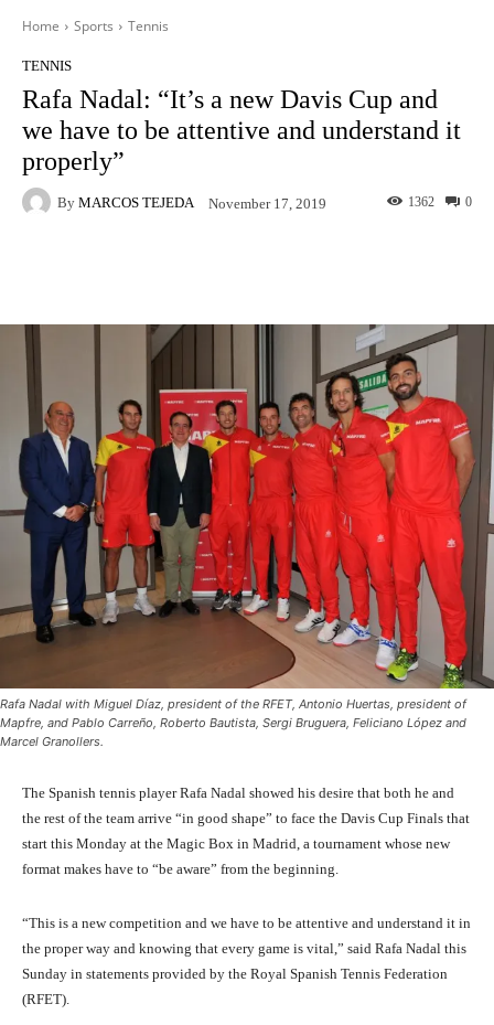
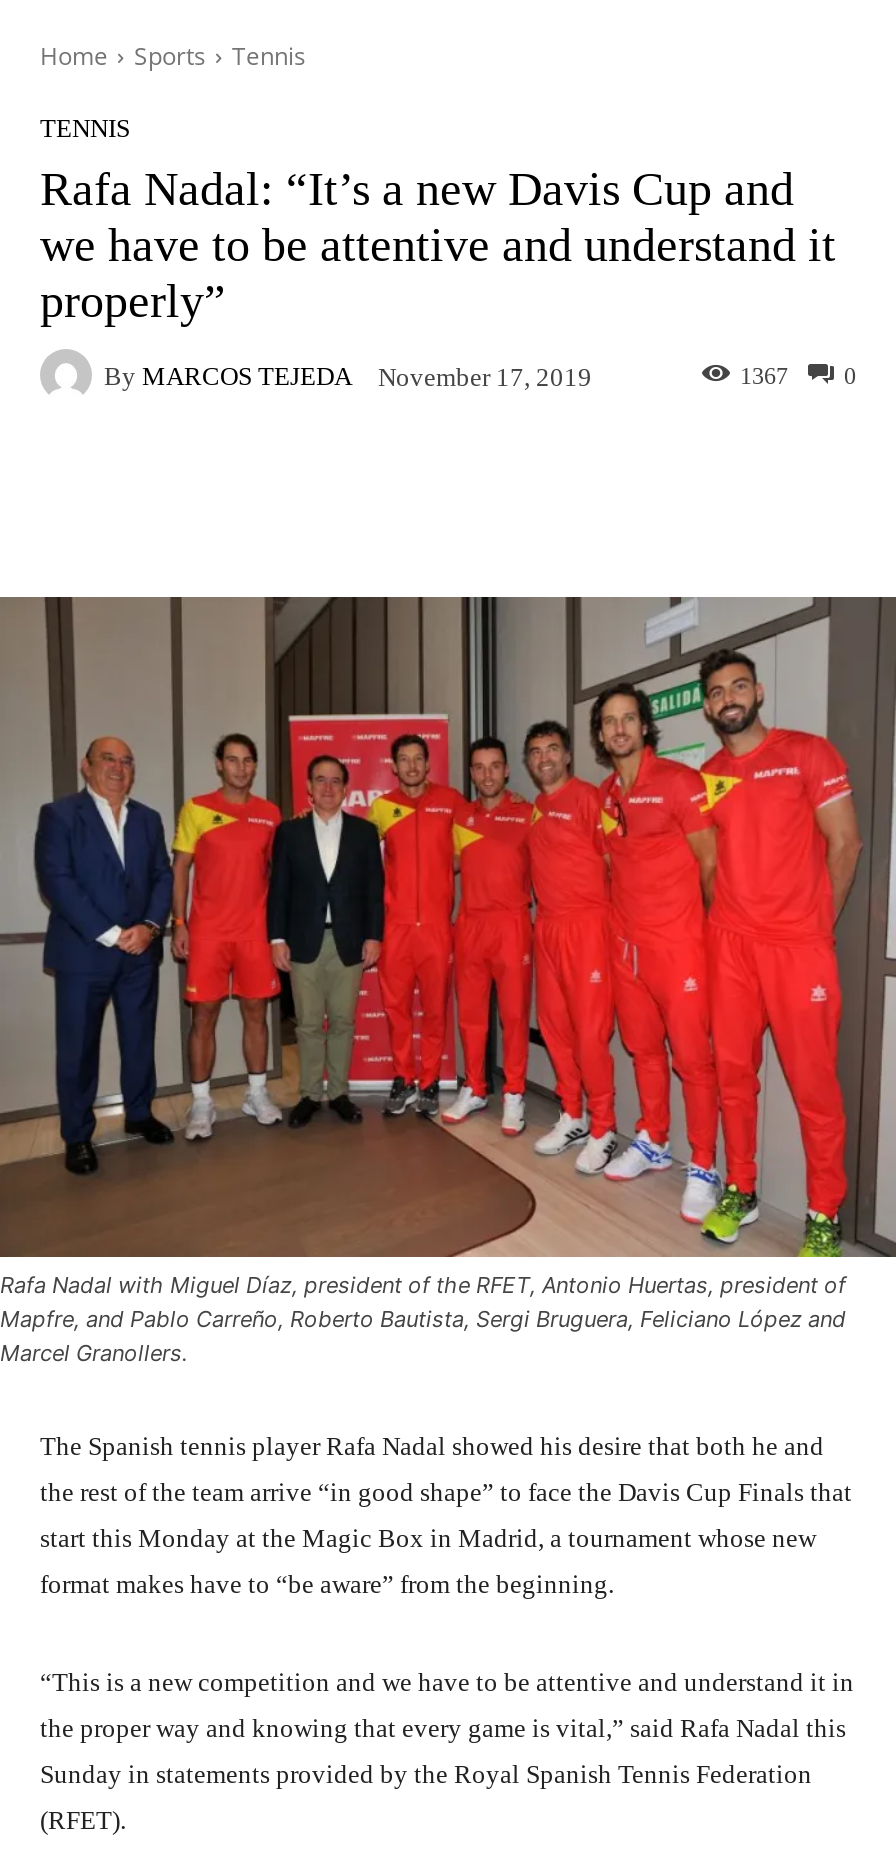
[408,194,472,210] 1362 0 -> [740,361,856,389] 1367 0

